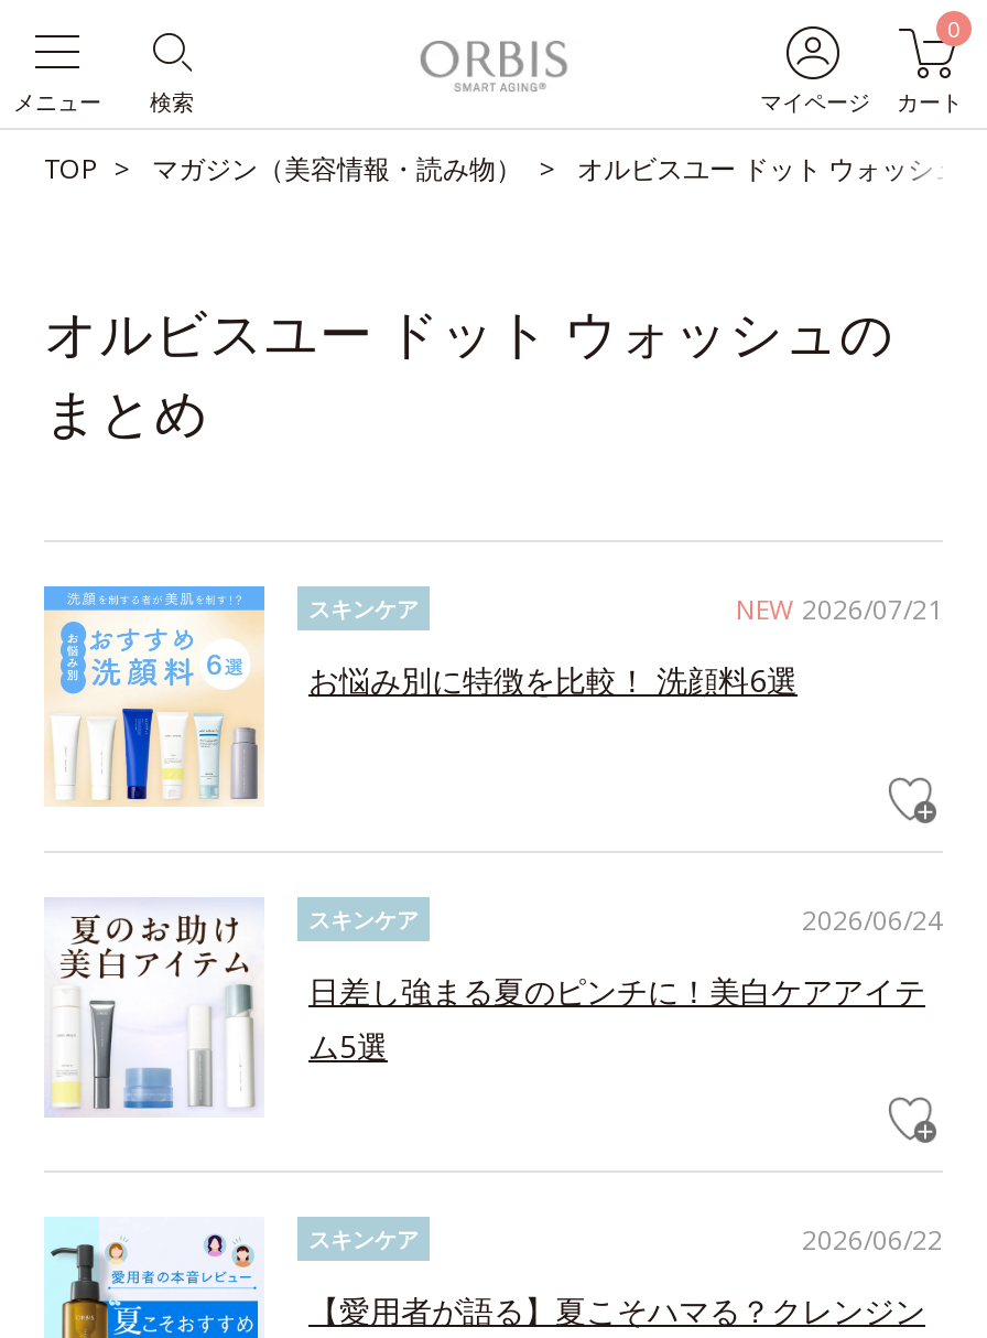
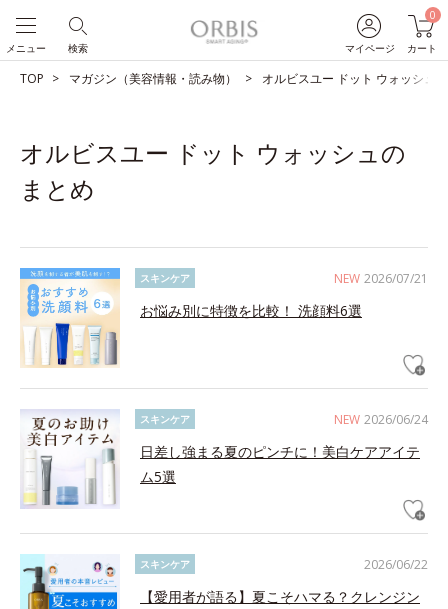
[802,902,943,939] 2026/06/24 -> [334,411,428,428] NEW 2026/06/24

